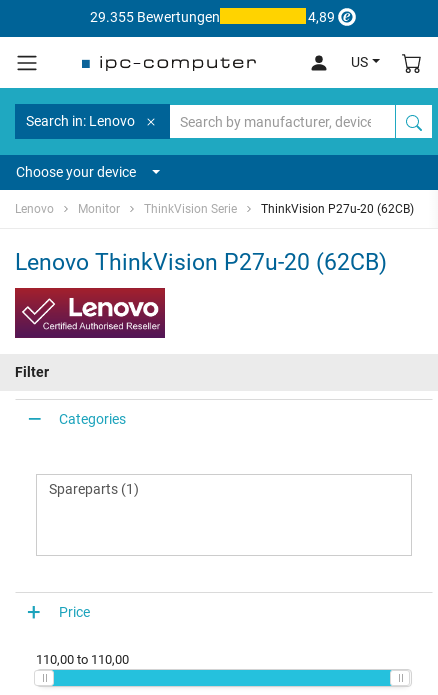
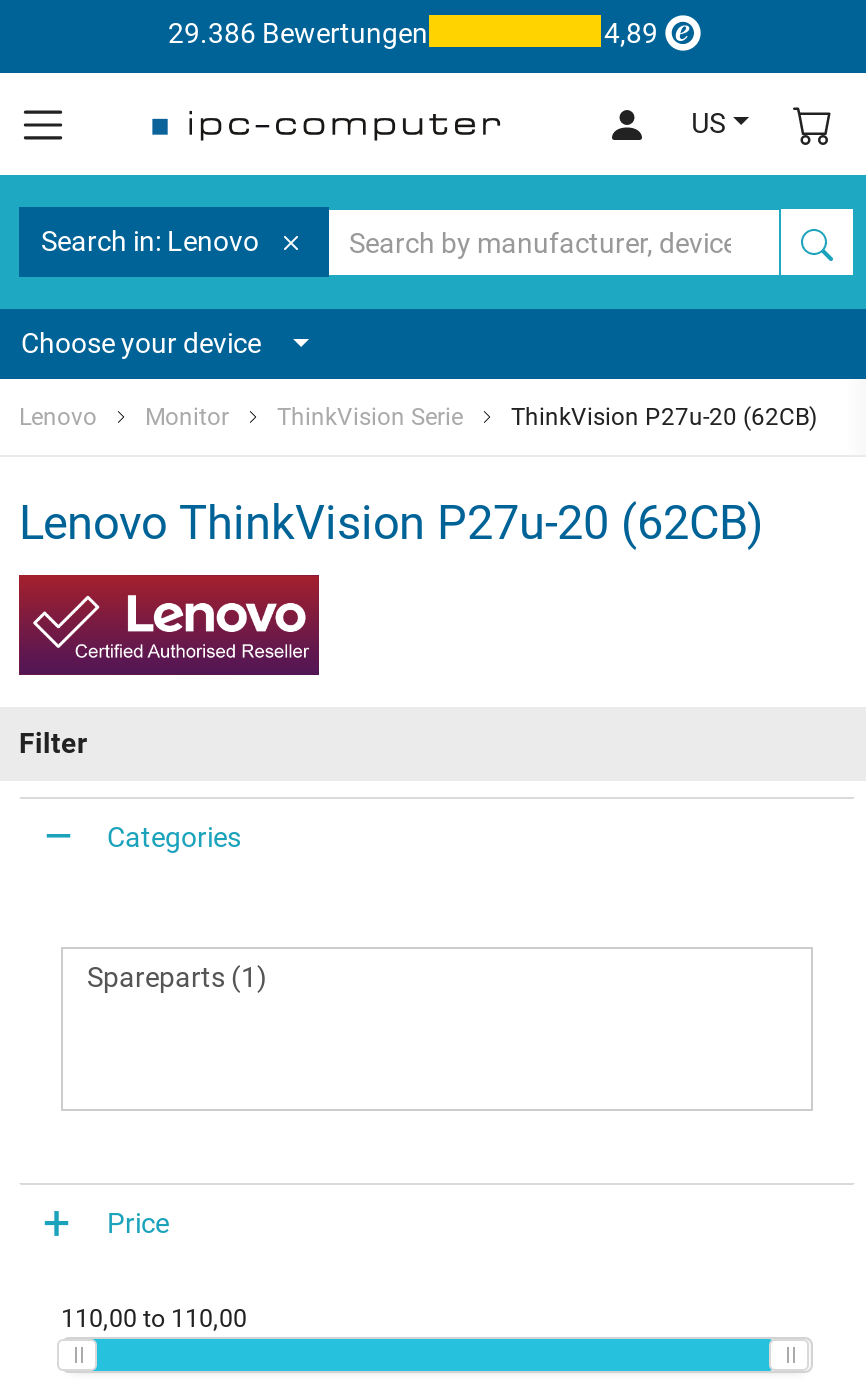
[89,8,219,24] 29.355 Bewertungen -> [168,16,428,48] 29.386 Bewertungen

